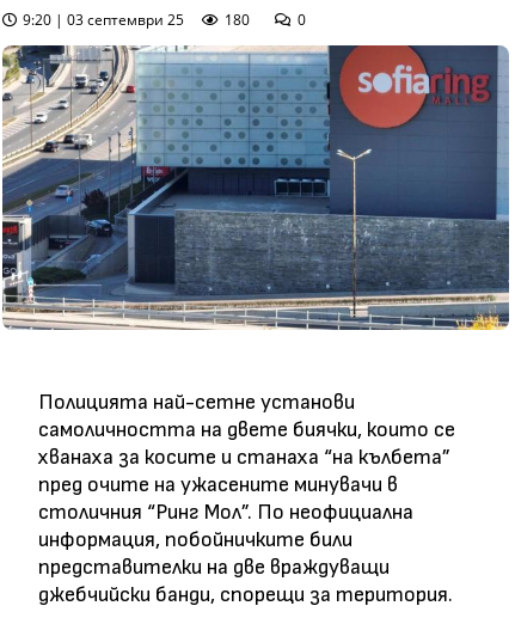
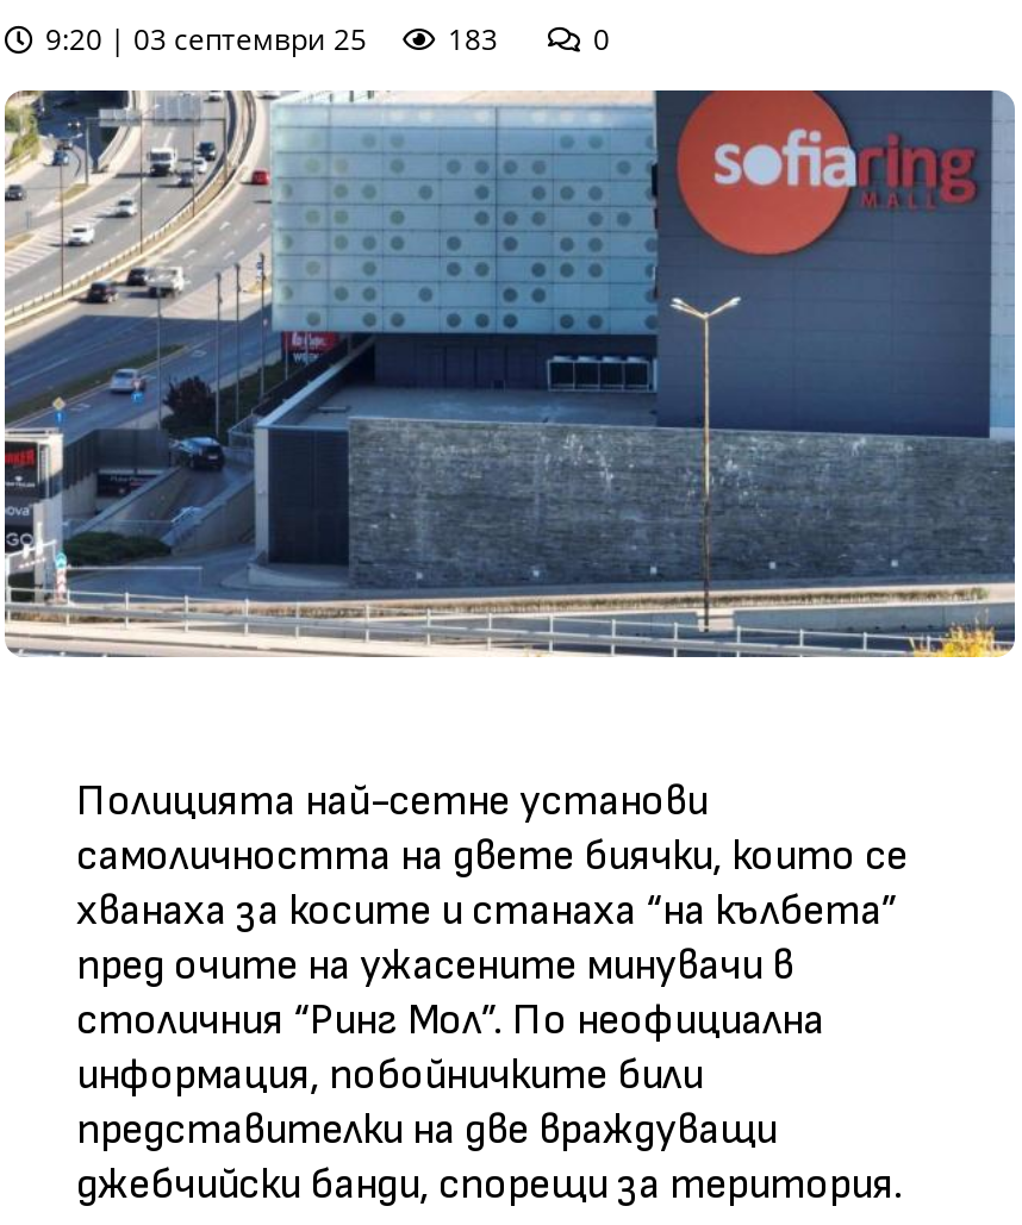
[225,9,250,29] 180 -> [448,18,498,59] 183

